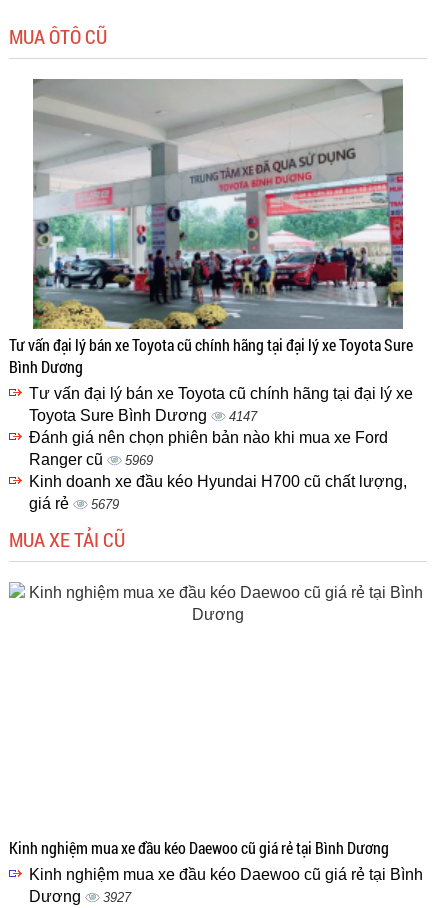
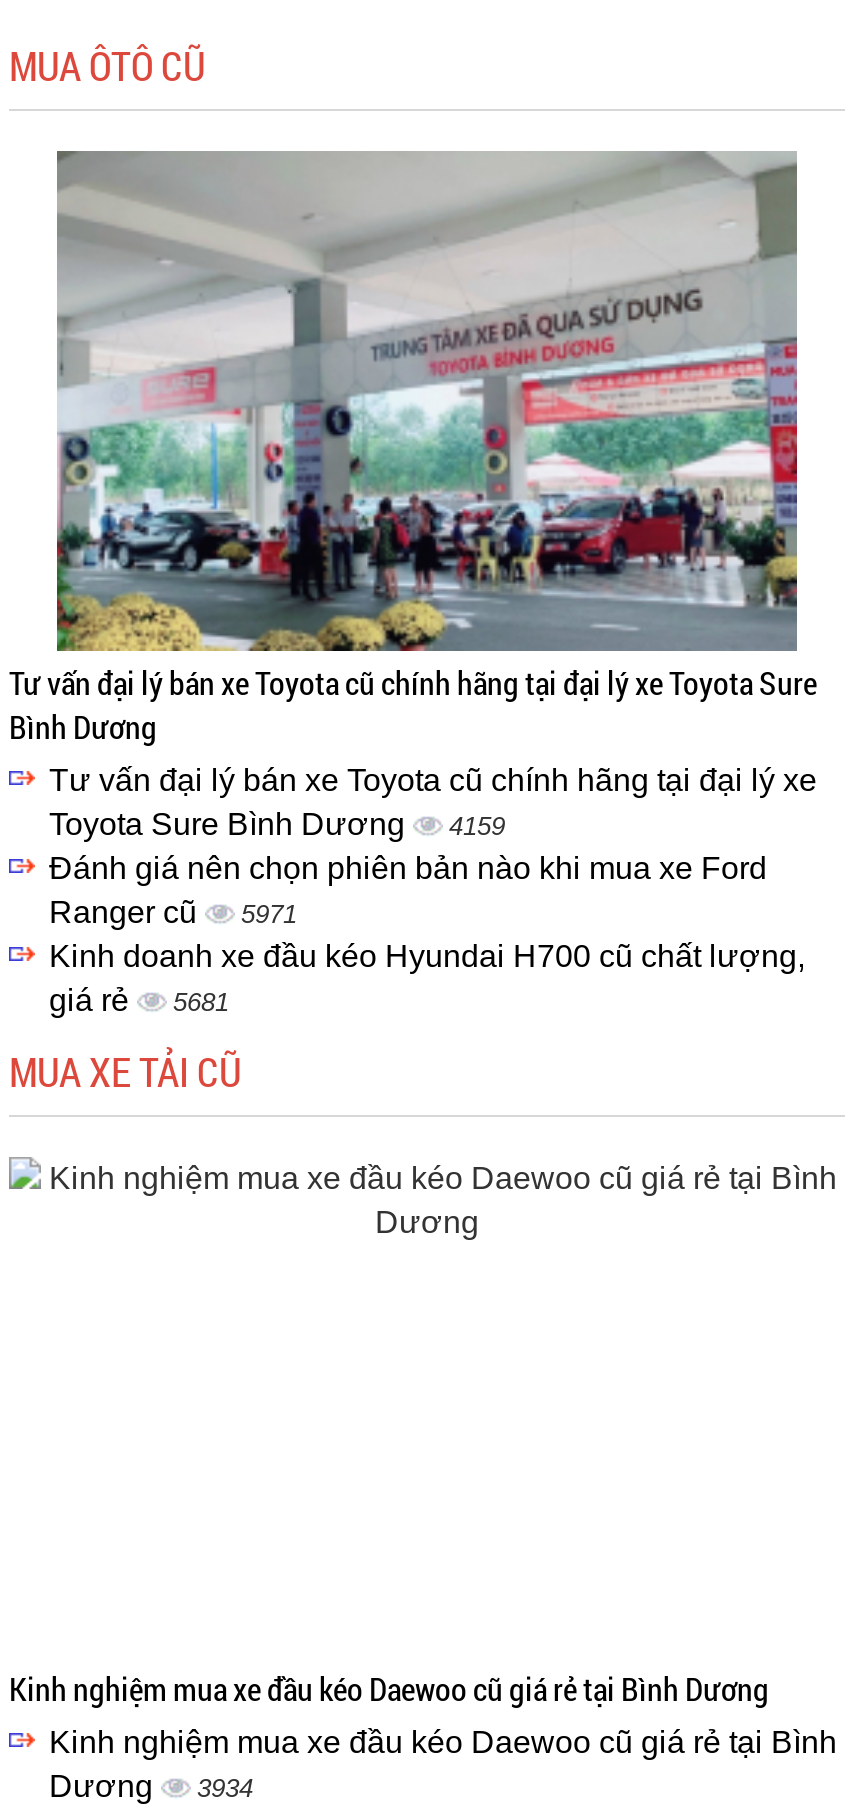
[29,407,257,424] Toyota Sure Bình Dương 4147 -> [49,807,505,841] Toyota Sure Bình Dương 4159
[29,451,153,468] Ranger cũ 5969 -> [49,895,297,929] Ranger cũ 5971
[29,495,119,512] giá rẻ 5679 -> [49,983,229,1017] giá rẻ 5681
[29,888,131,905] Dương 3927 -> [49,1769,253,1803] Dương 3934

